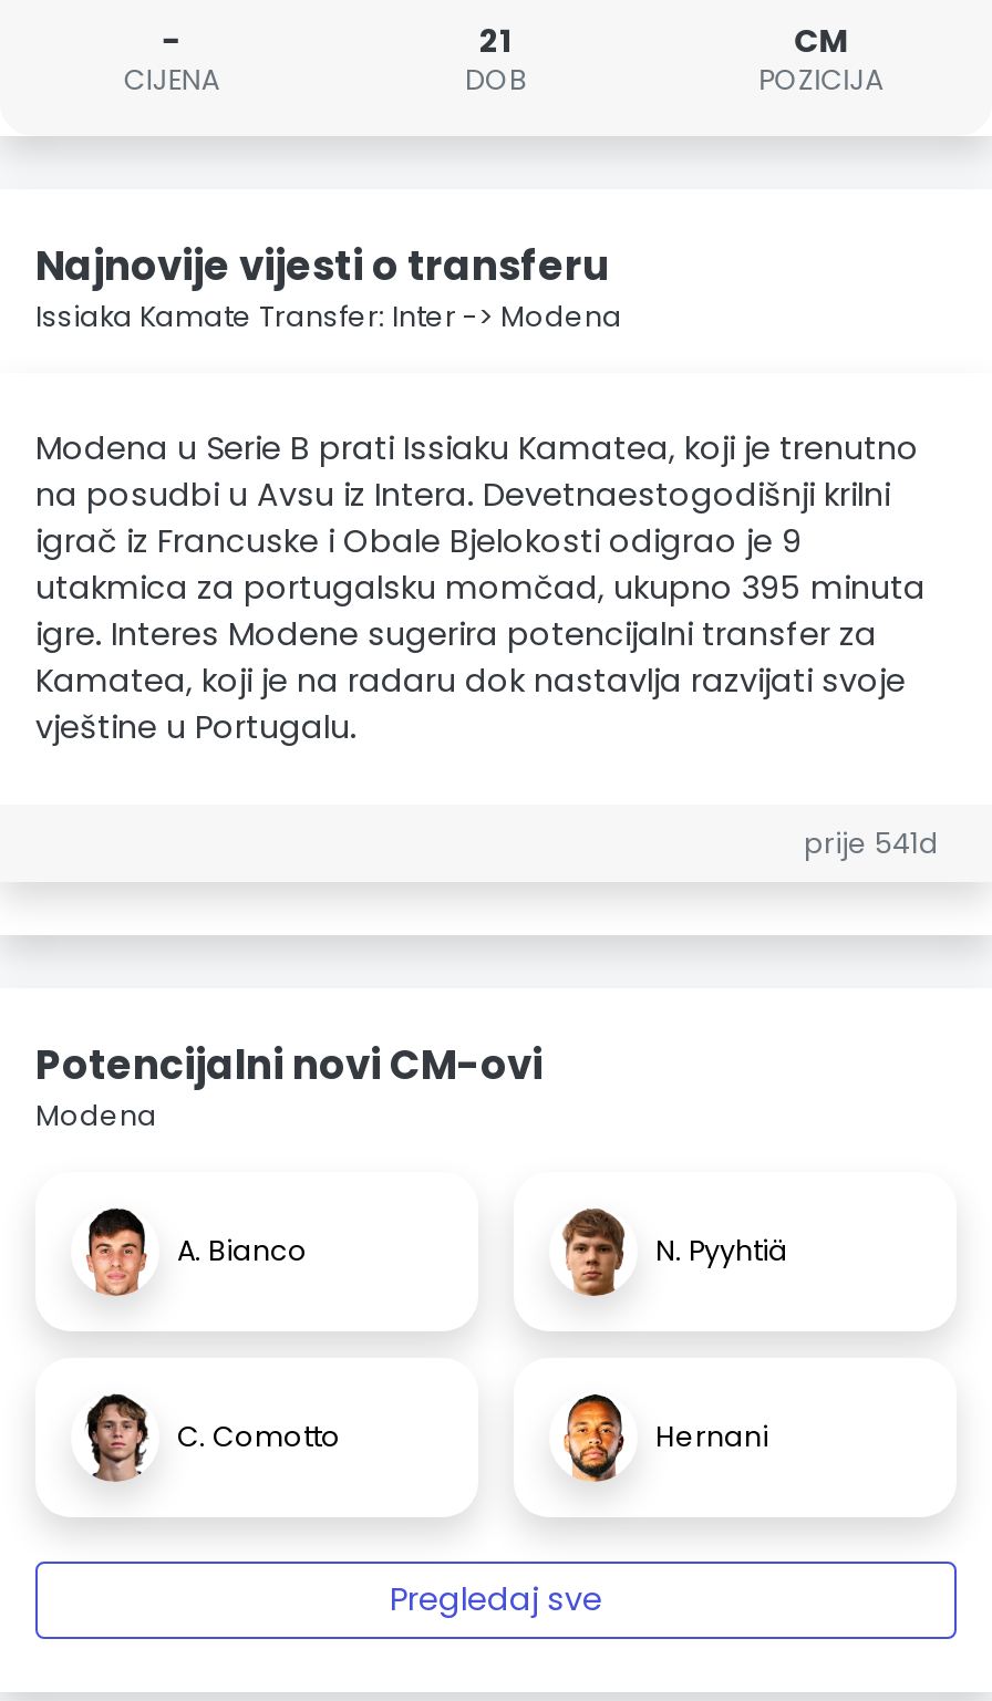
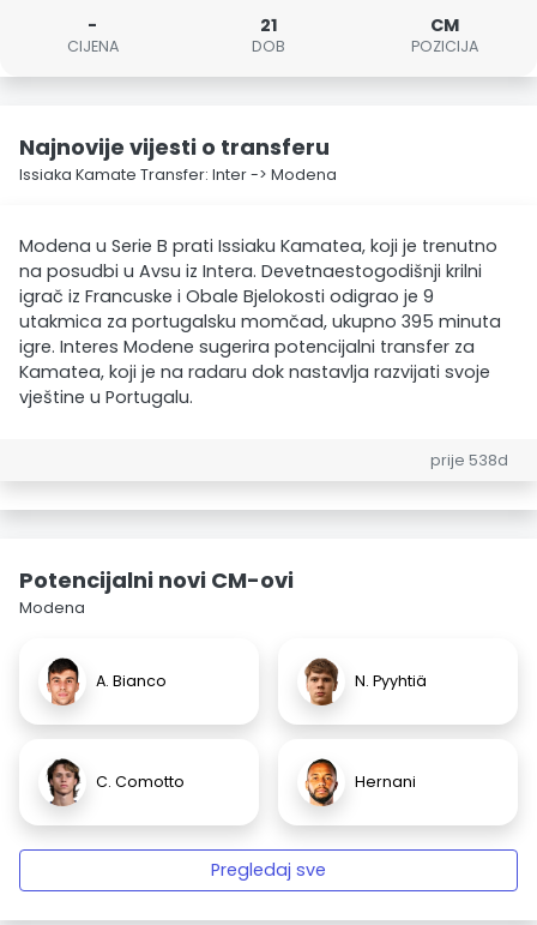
[804,824,939,862] prije 541d -> [430,450,508,470] prije 538d

